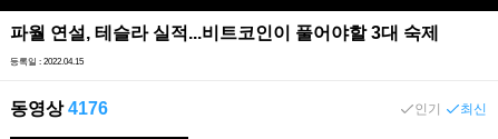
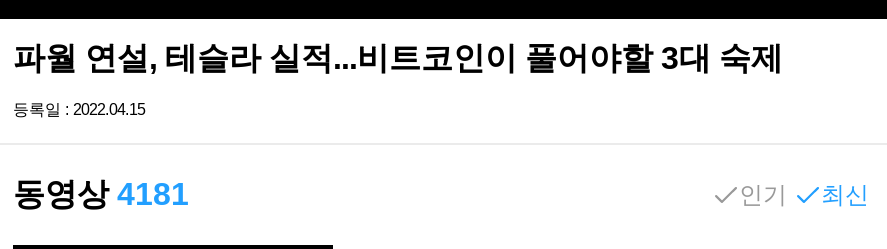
[10,99,108,118] 동영상 4176 -> [13,177,189,211] 동영상 4181

